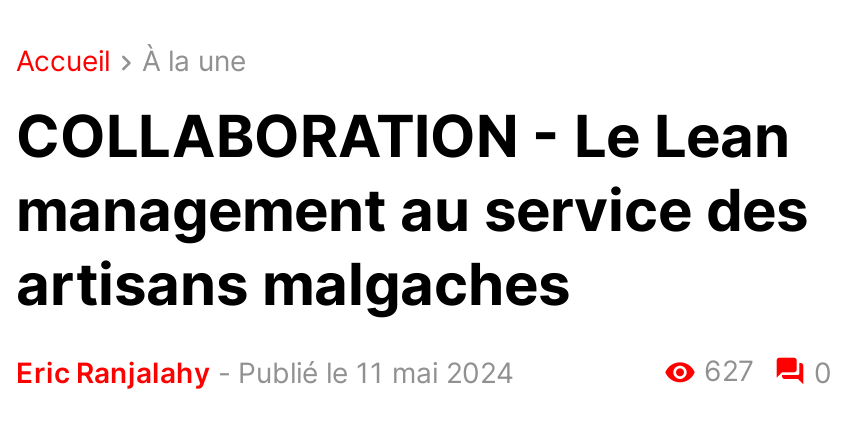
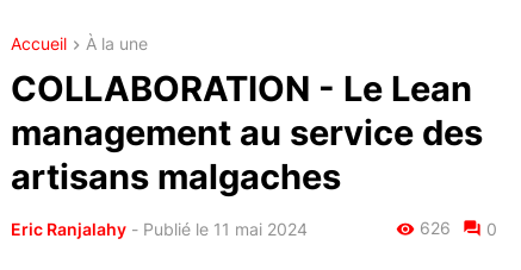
[704,353,832,389] 627 0 -> [420,218,497,239] 626 0

